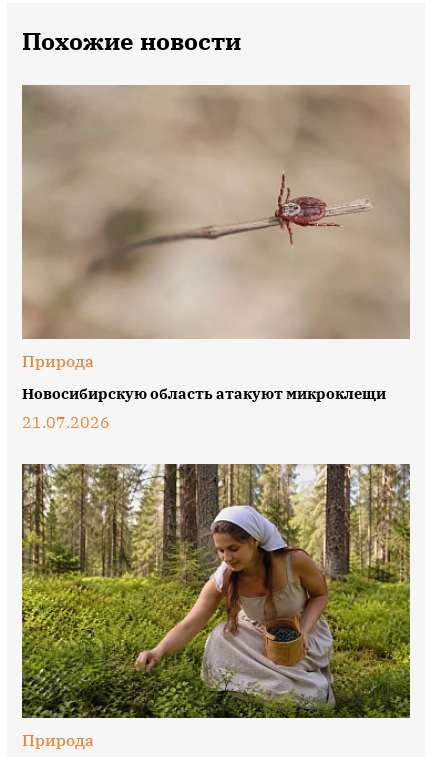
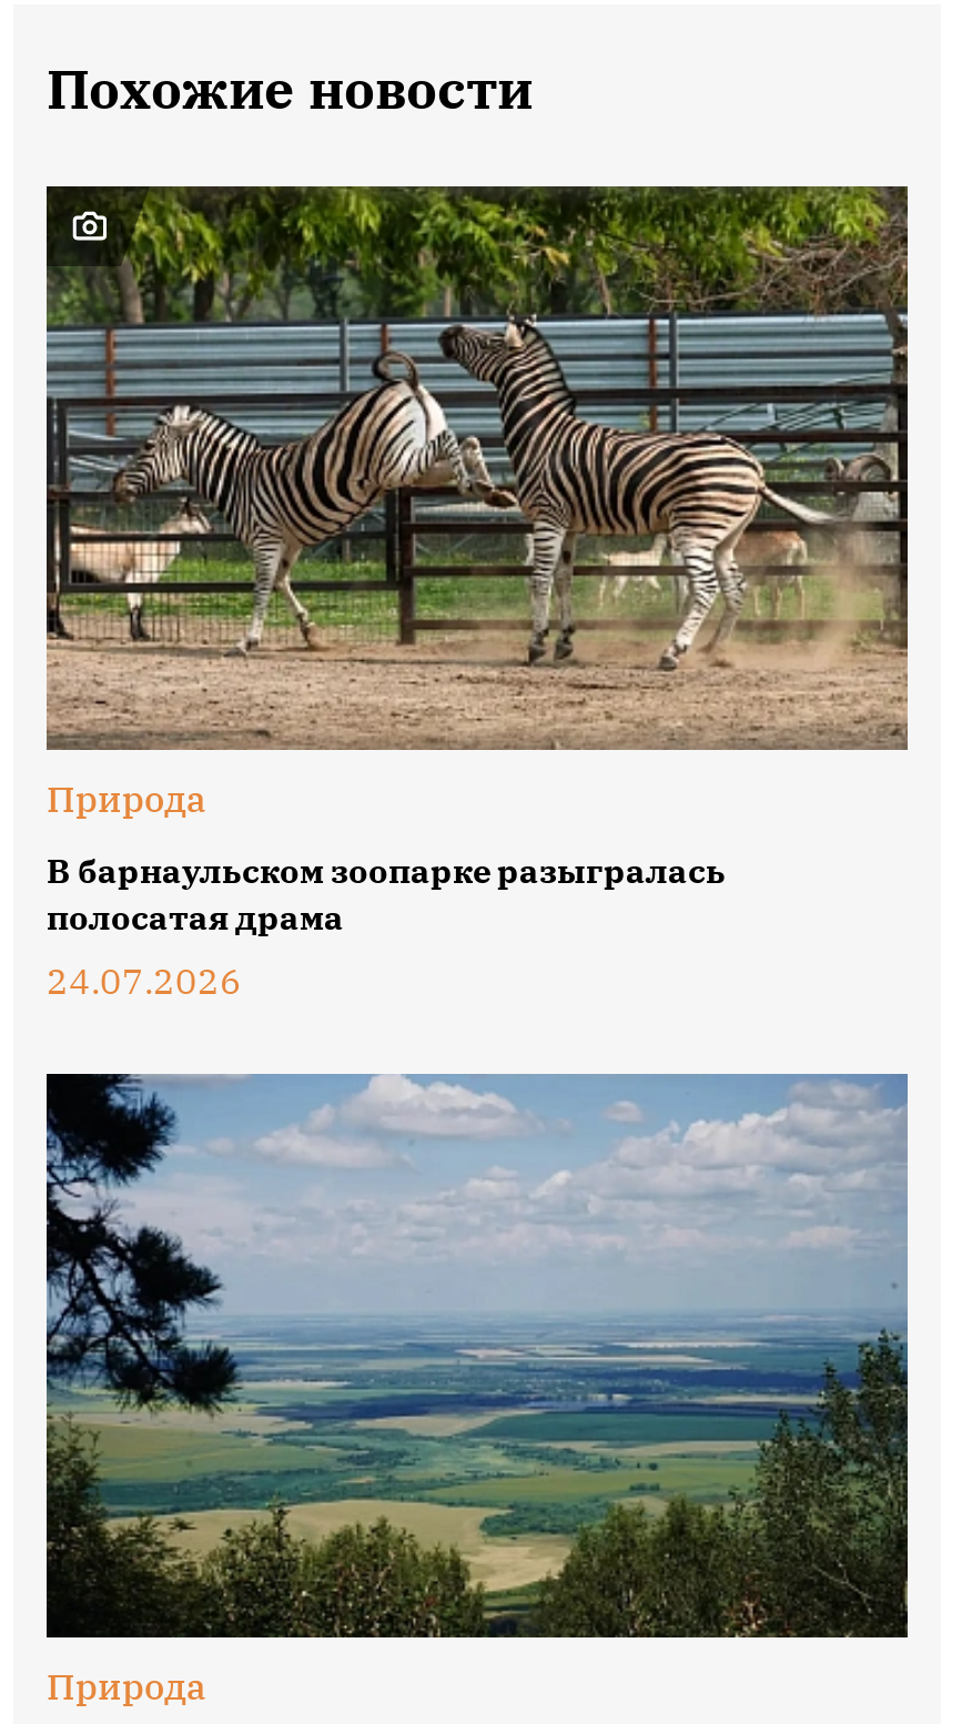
[21,85,410,339] [image] -> [44,186,908,750] [image]
[22,384,386,432] Новосибирскую область атакуют микроклещи | 21.07.2026 -> [47,850,726,1003] В барнаульском зоопарке разыгралась | полосатая драма | 24.07.2026
[21,463,411,719] [image] -> [44,1072,908,1640] [image]

